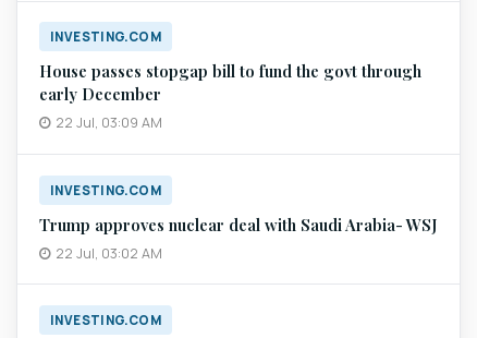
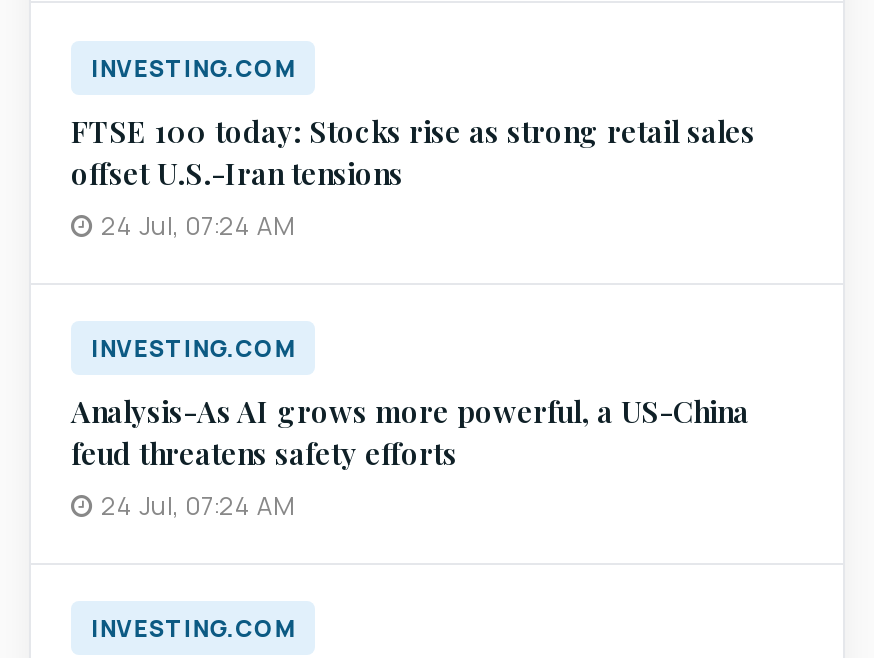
[39,61,421,132] House passes stopgap bill to fund the govt through | early December | 22 Jul, 03:09 AM -> [71,111,755,243] FTSE 100 today: Stocks rise as strong retail sales | offset U.S.-Iran tensions | 24 Jul, 07:24 AM
[39,213,438,262] Trump approves nuclear deal with Saudi Arabia- WSJ | 22 Jul, 03:02 AM -> [71,391,749,523] Analysis-As AI grows more powerful, a US-China | feud threatens safety efforts | 24 Jul, 07:24 AM

